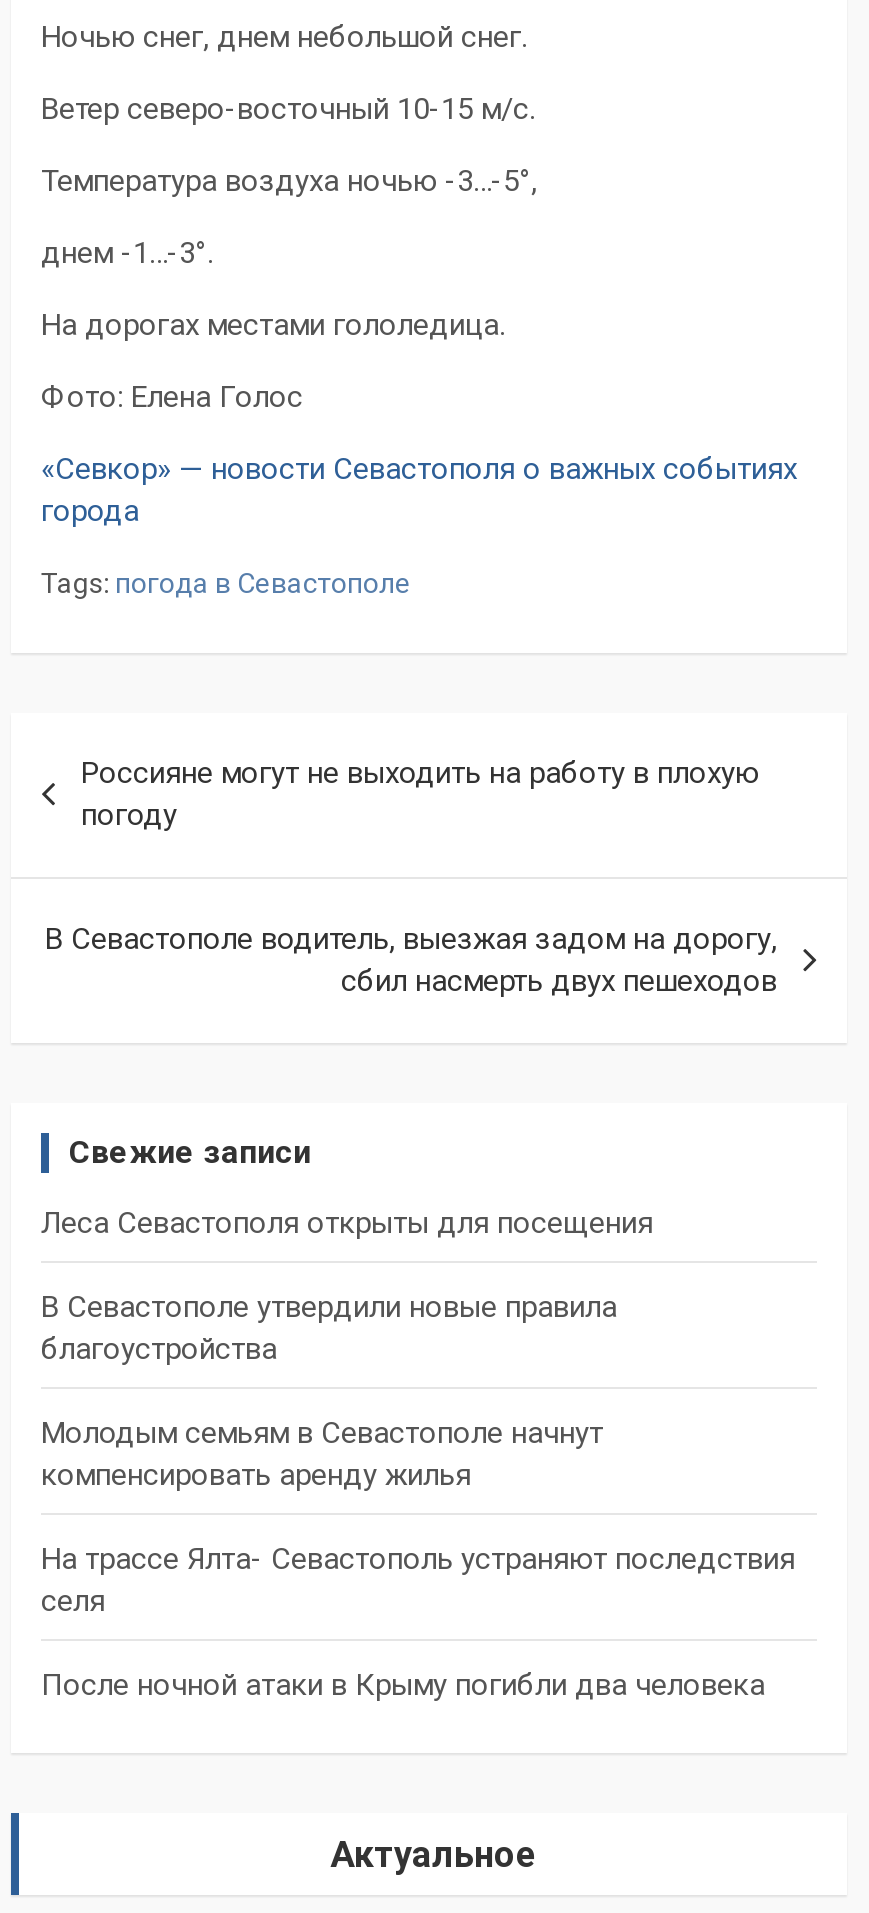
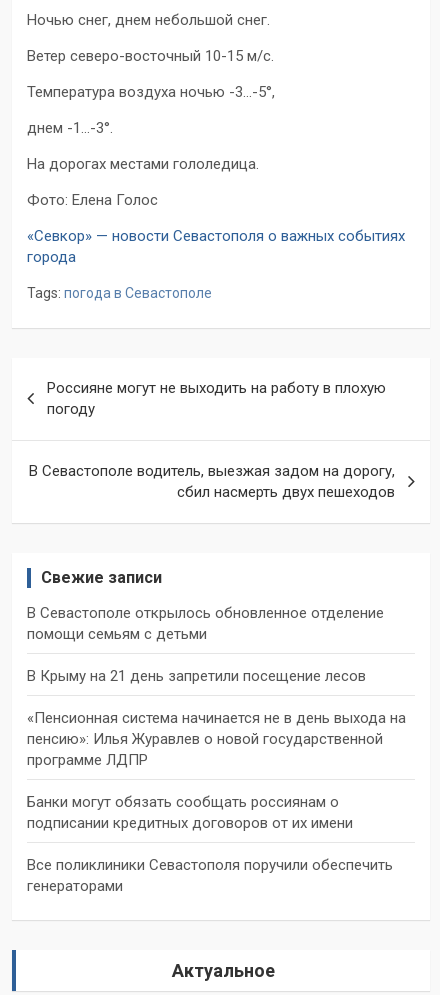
[41,1206,653,1242] Леса Севастополя открыты для посещения -> [27,604,384,643] В Севастополе открылось обновленное отделение | помощи семьям с детьми
[41,1290,617,1368] В Севастополе утвердили новые правила | благоустройства -> [27,667,366,685] В Крыму на 21 день запретили посещение лесов
[41,1416,603,1494] Молодым семьям в Севастополе начнут | компенсировать аренду жилья -> [27,709,406,769] «Пенсионная система начинается не в день выхода на | пенсию»: Илья Журавлев о новой государственной | программе ЛДПР
[41,1542,795,1620] На трассе Ялта- Севастополь устраняют последствия | селя -> [27,793,353,832] Банки могут обязать сообщать россиянам о | подписании кредитных договоров от их имени
[41,1668,765,1704] После ночной атаки в Крыму погибли два человека -> [27,856,393,895] Все поликлиники Севастополя поручили обеспечить | генераторами

